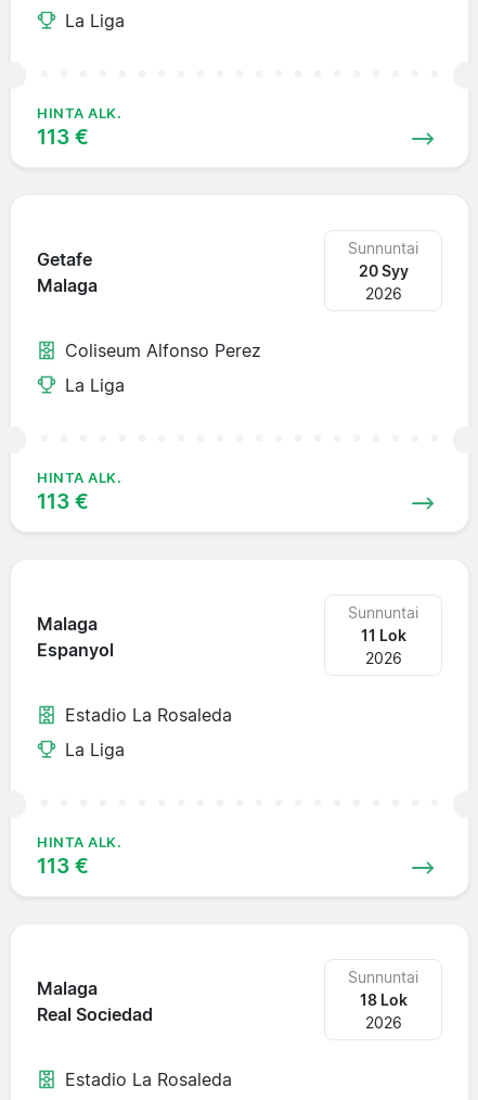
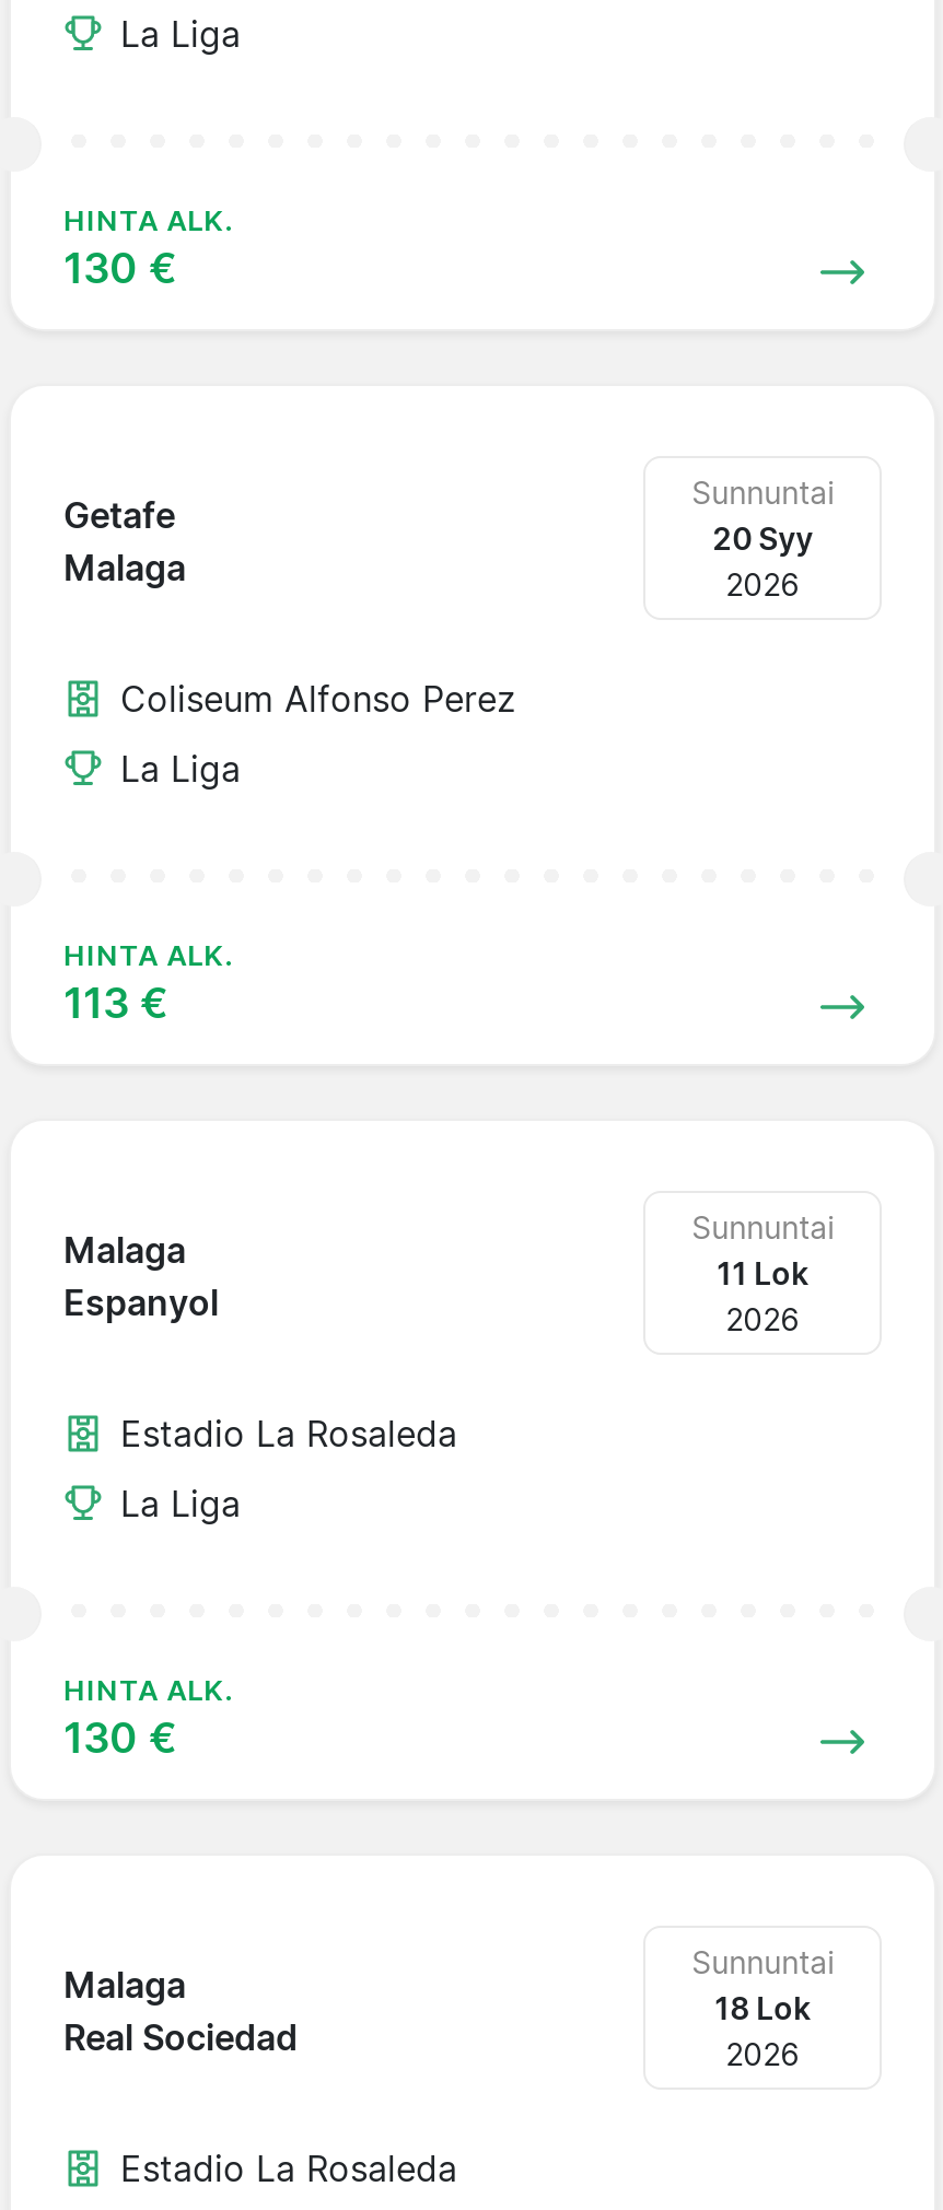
[37,123,89,149] 113 € -> [63,241,177,293] 130 €
[37,852,89,878] 113 € -> [63,1710,177,1763] 130 €

